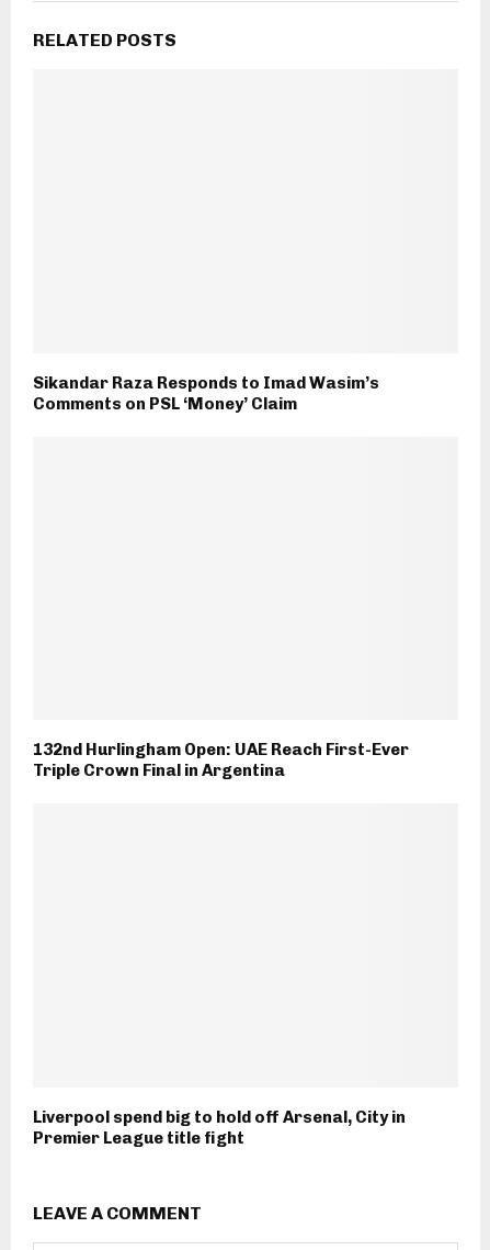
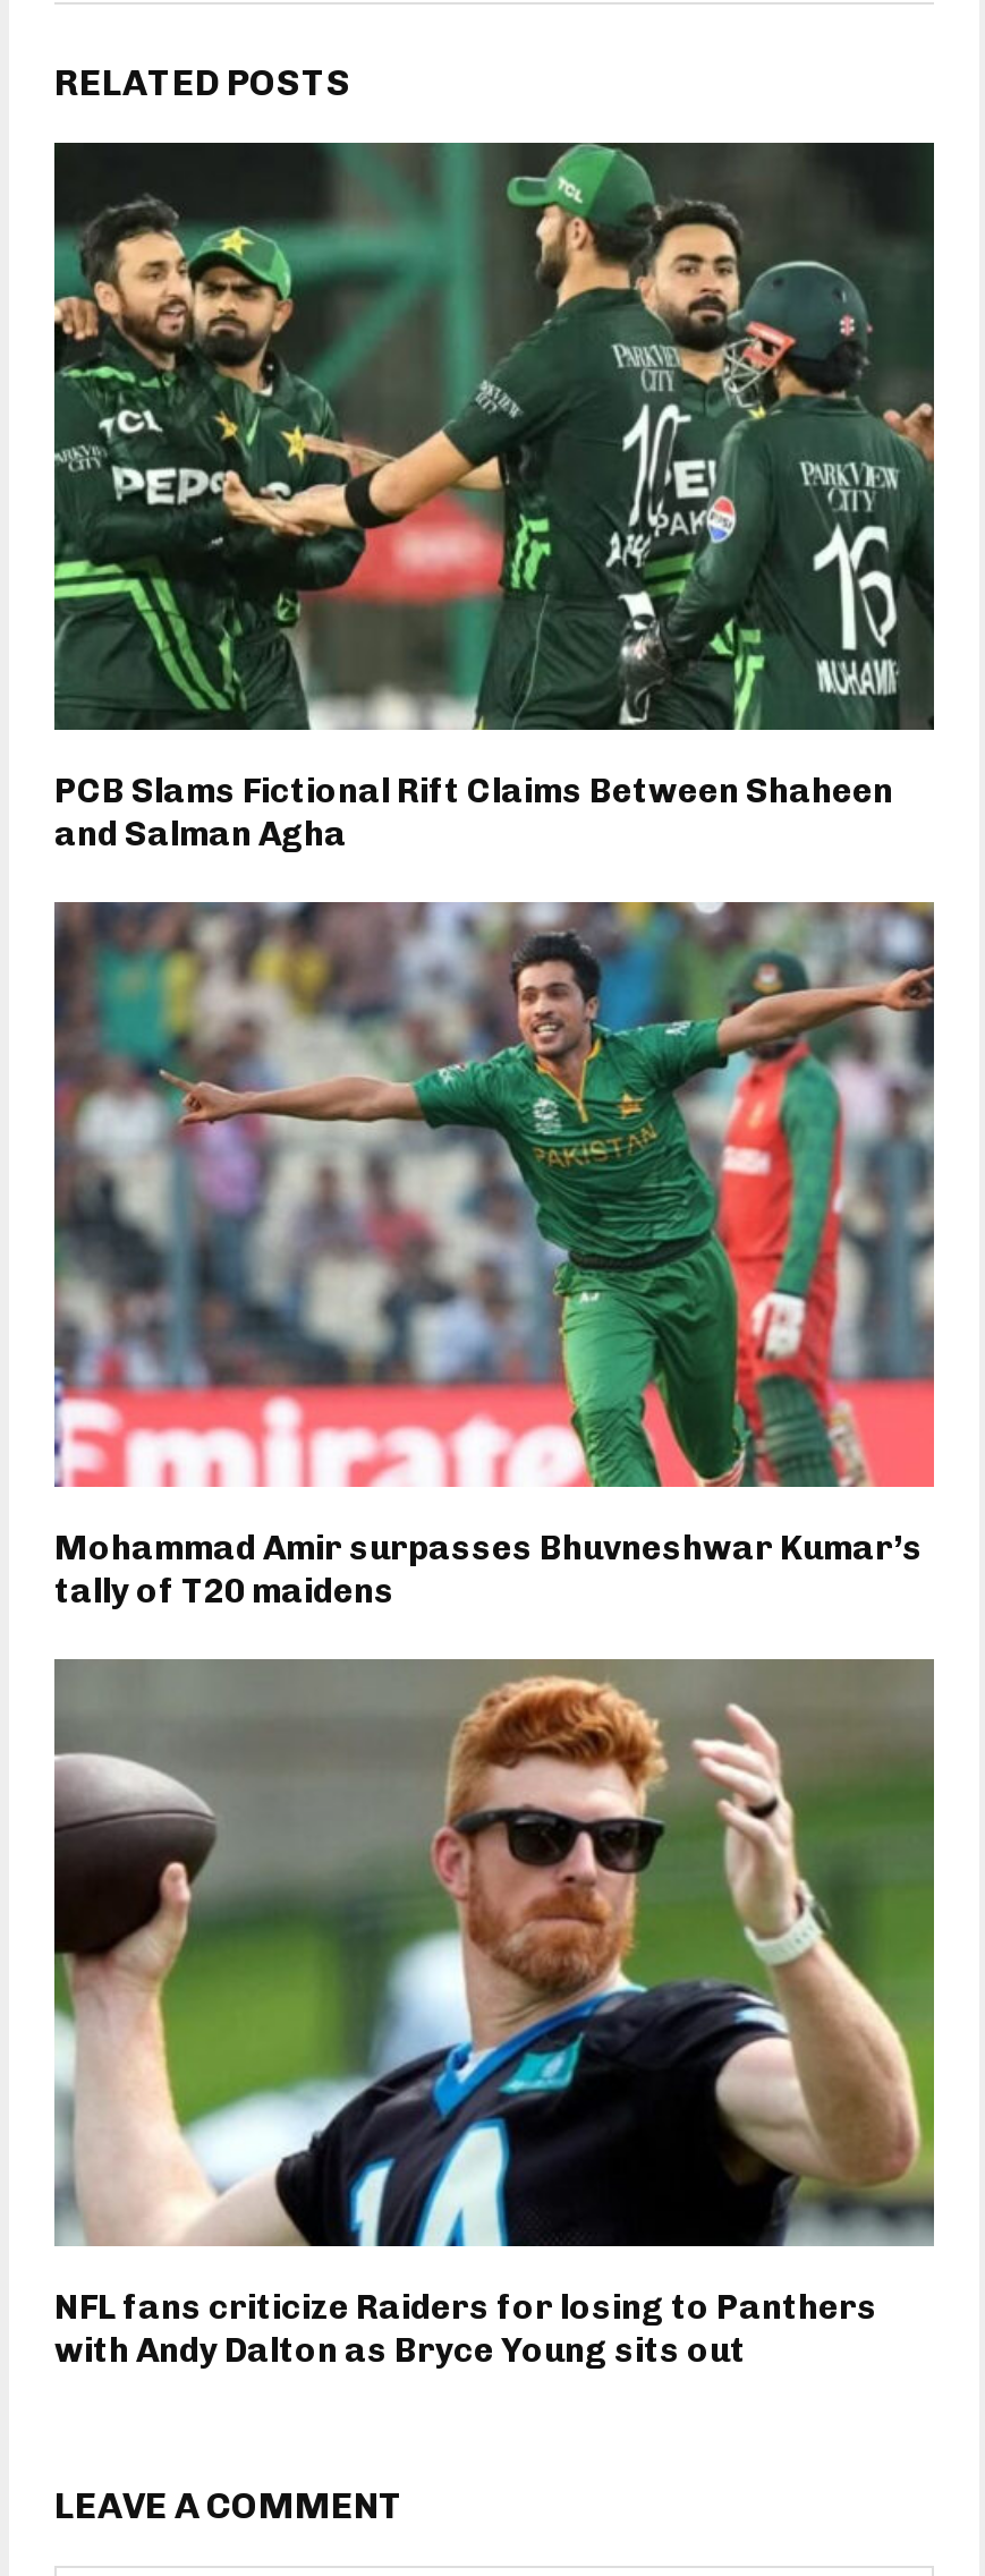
none -> [52,141,936,732] [image]
none -> [52,900,936,1489] [image]
none -> [52,1657,936,2248] [image]
[33,373,379,413] Sikandar Raza Responds to Imad Wasim’s | Comments on PSL ‘Money’ Claim -> [54,770,893,854] PCB Slams Fictional Rift Claims Between Shaheen | and Salman Agha
[33,740,409,781] 132nd Hurlingham Open: UAE Reach First-Ever | Triple Crown Final in Argentina -> [54,1529,923,1612] Mohammad Amir surpasses Bhuvneshwar Kumar’s | tally of T20 maidens
[33,1107,406,1148] Liverpool spend big to hold off Arsenal, City in | Premier League title fight -> [54,2287,877,2371] NFL fans criticize Raiders for losing to Panthers | with Andy Dalton as Bryce Young sits out

